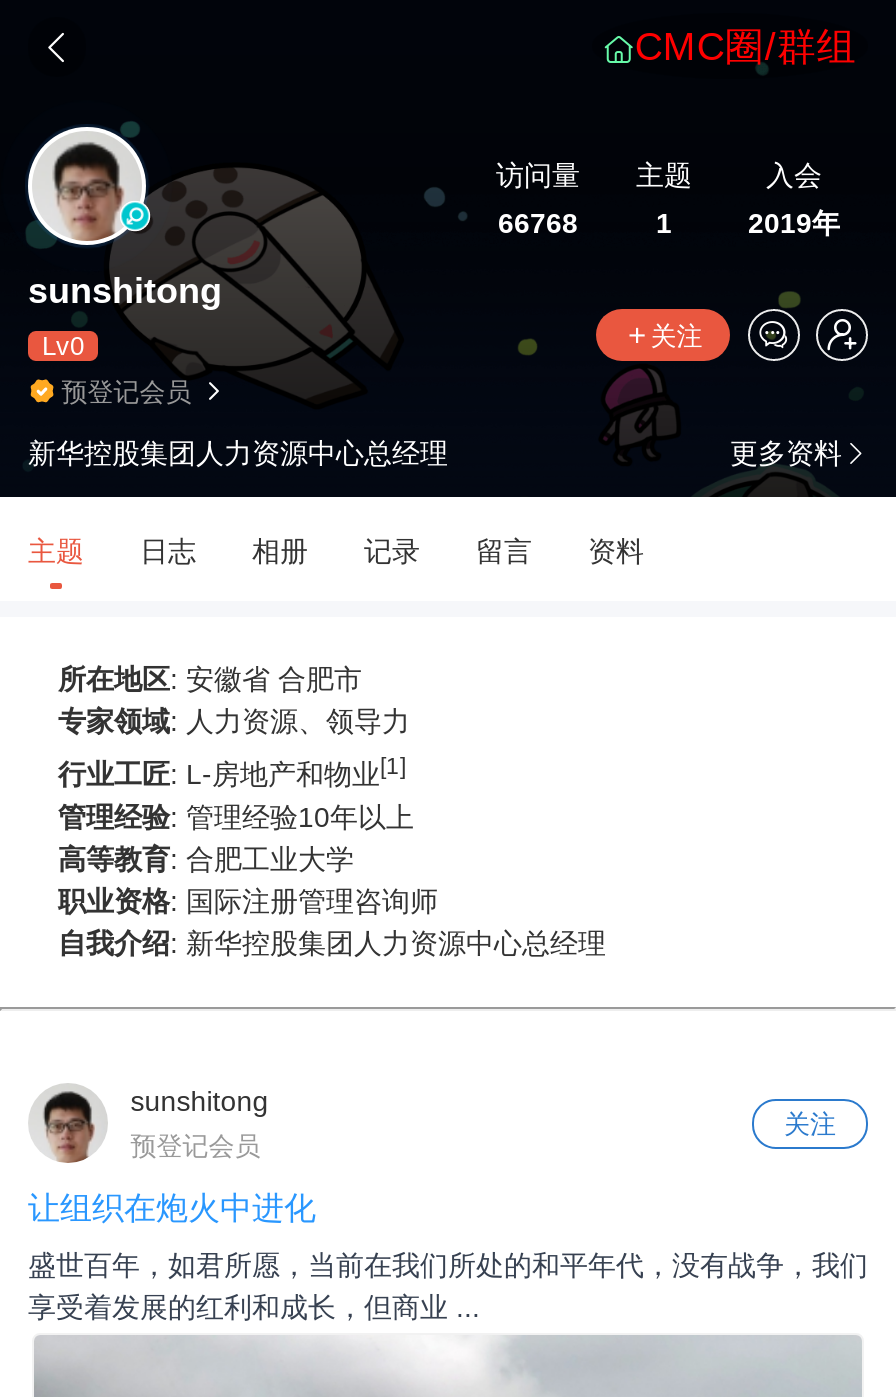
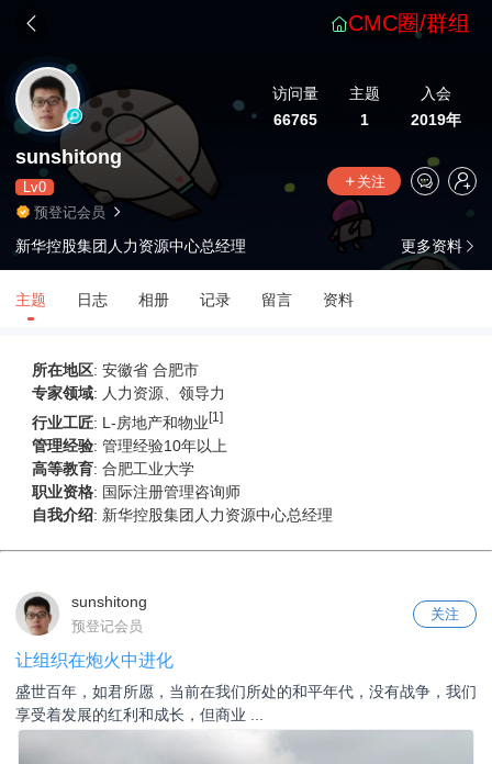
[498,207,578,239] 66768 -> [273,111,317,128] 66765

